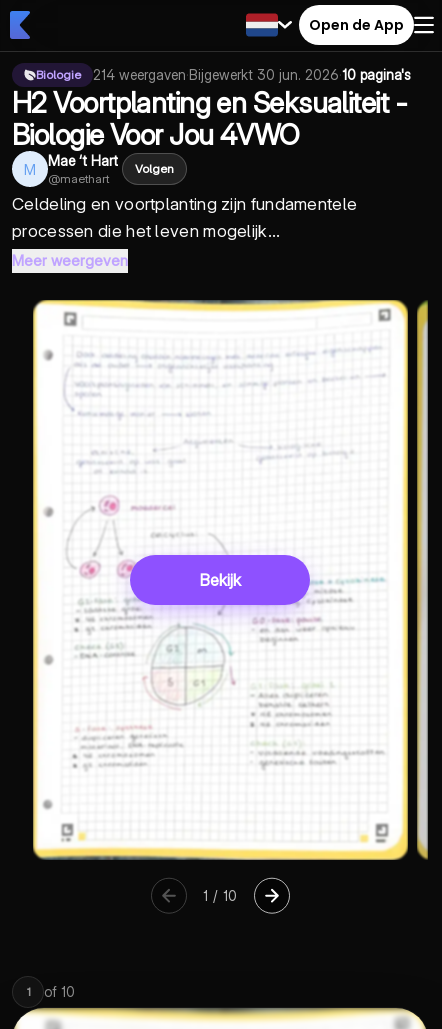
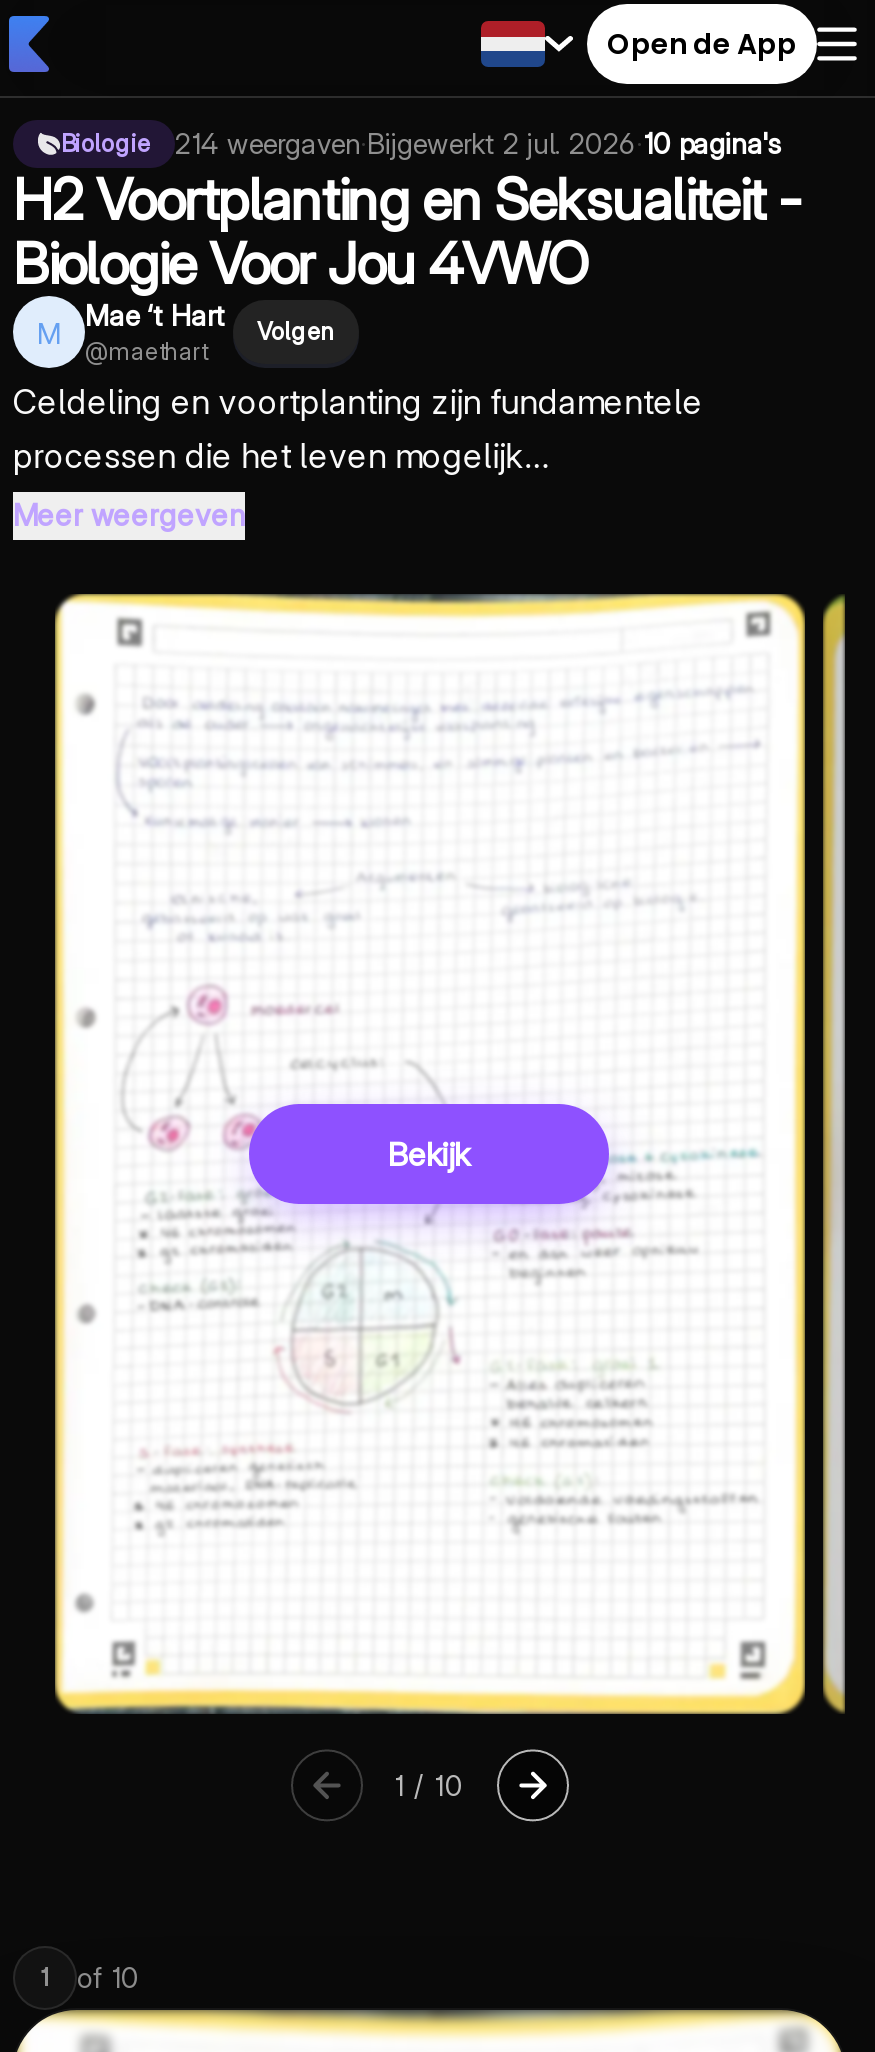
[93,66,411,83] 214 weergaven · Bijgewerkt 30 jun. 2026 · 10 pagina's -> [175,126,781,160] 214 weergaven · Bijgewerkt 2 jul. 2026 · 10 pagina's

